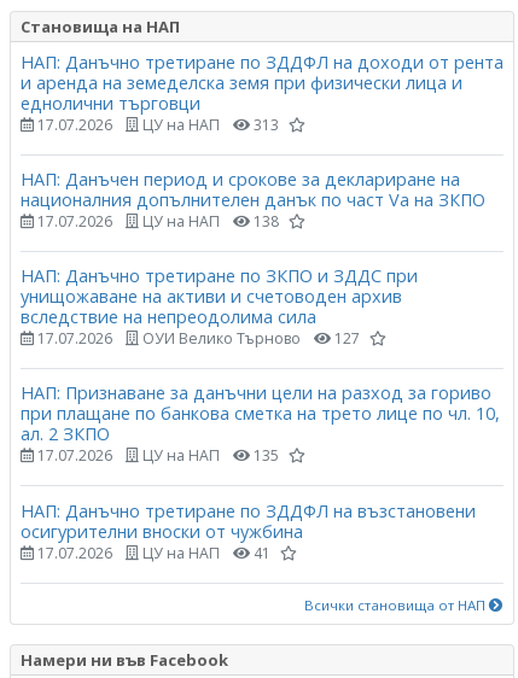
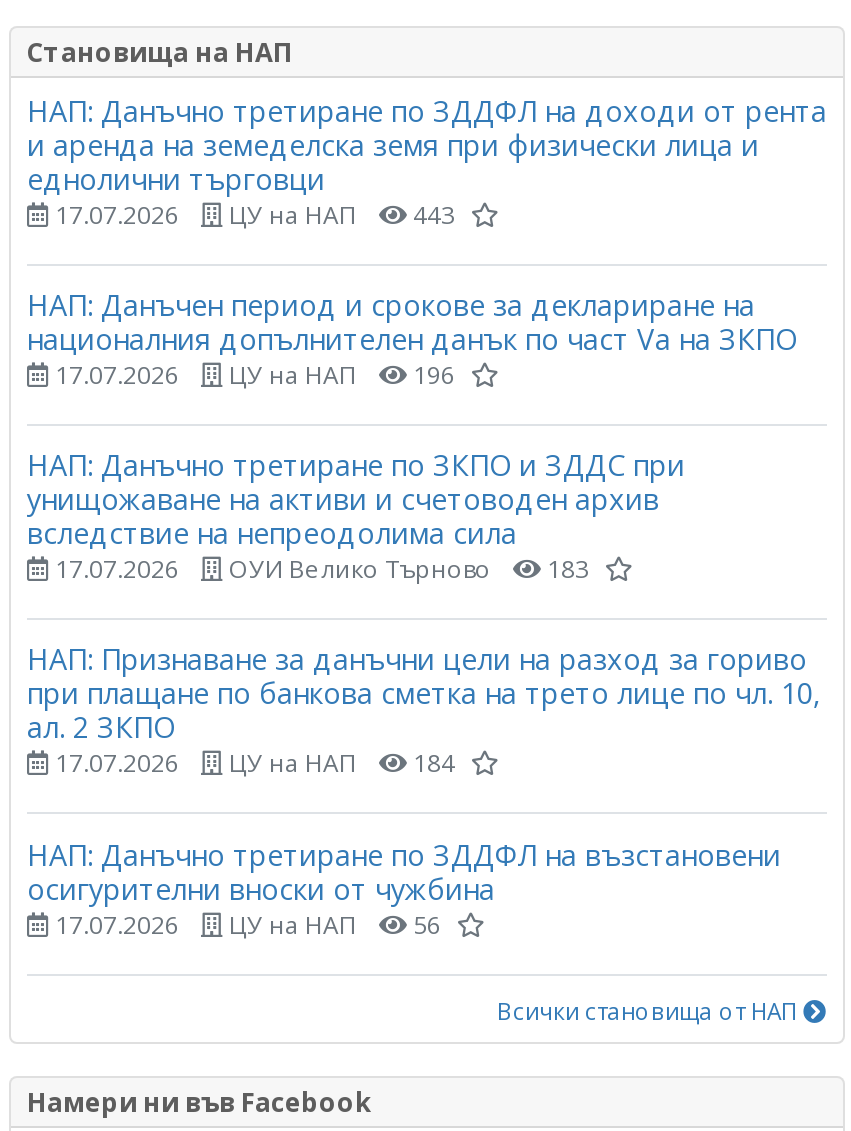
[34,114,279,135] 17.07.2026 ЦУ на НАП 313 -> [49,198,455,232] 17.07.2026 ЦУ на НАП 443
[250,211,279,232] 138 -> [407,358,455,392] 196
[34,328,360,349] 17.07.2026 ОУИ Велико Търново 127 -> [49,552,589,586] 17.07.2026 ОУИ Велико Търново 183
[250,446,279,466] 135 -> [407,747,455,781] 184
[250,542,270,563] 41 -> [407,907,441,941] 56

